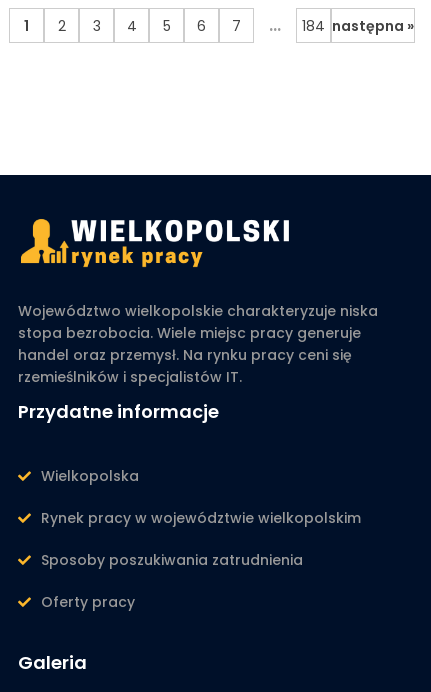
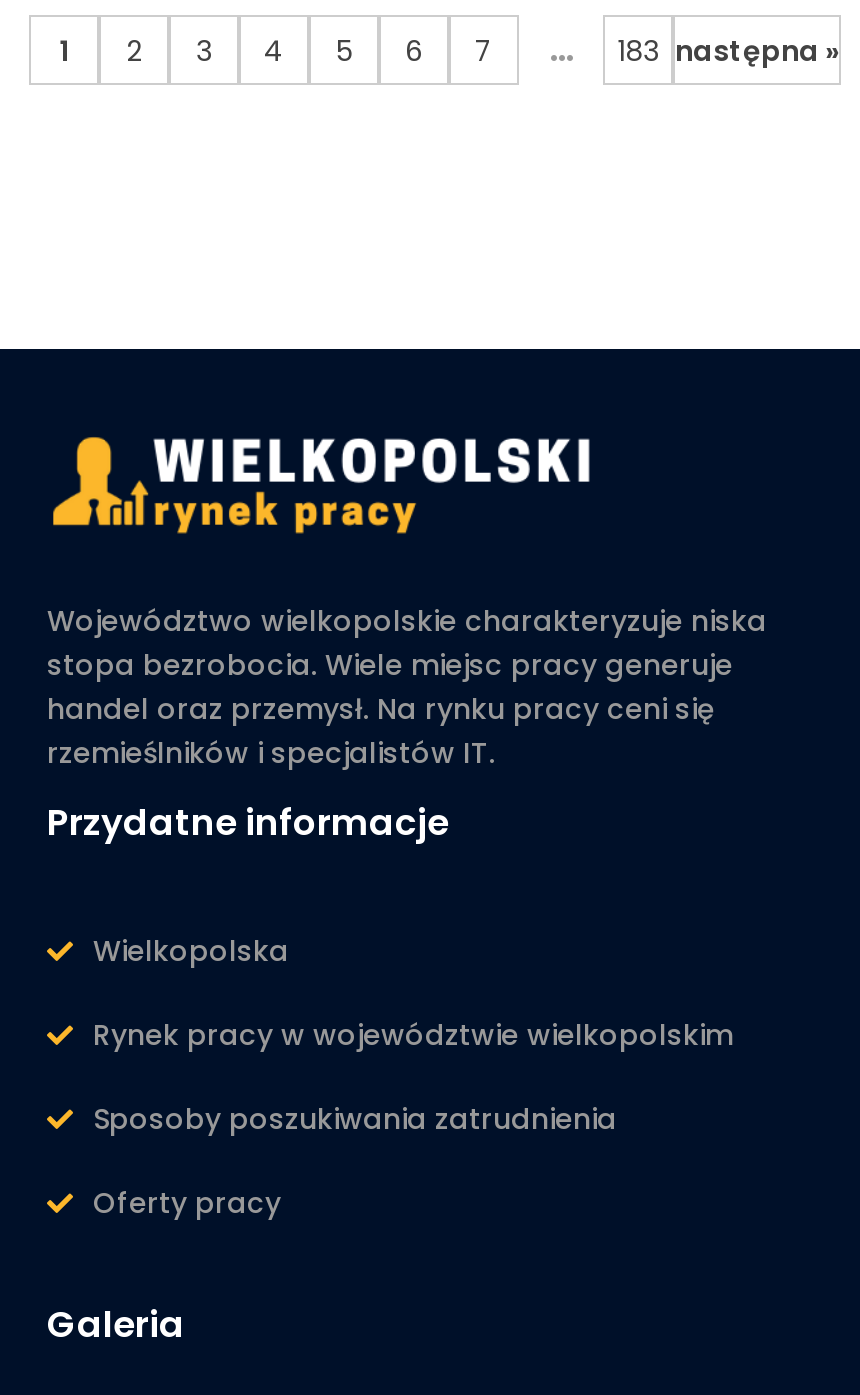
[302,16,414,36] 184 następna » -> [617,31,839,71] 183 następna »

